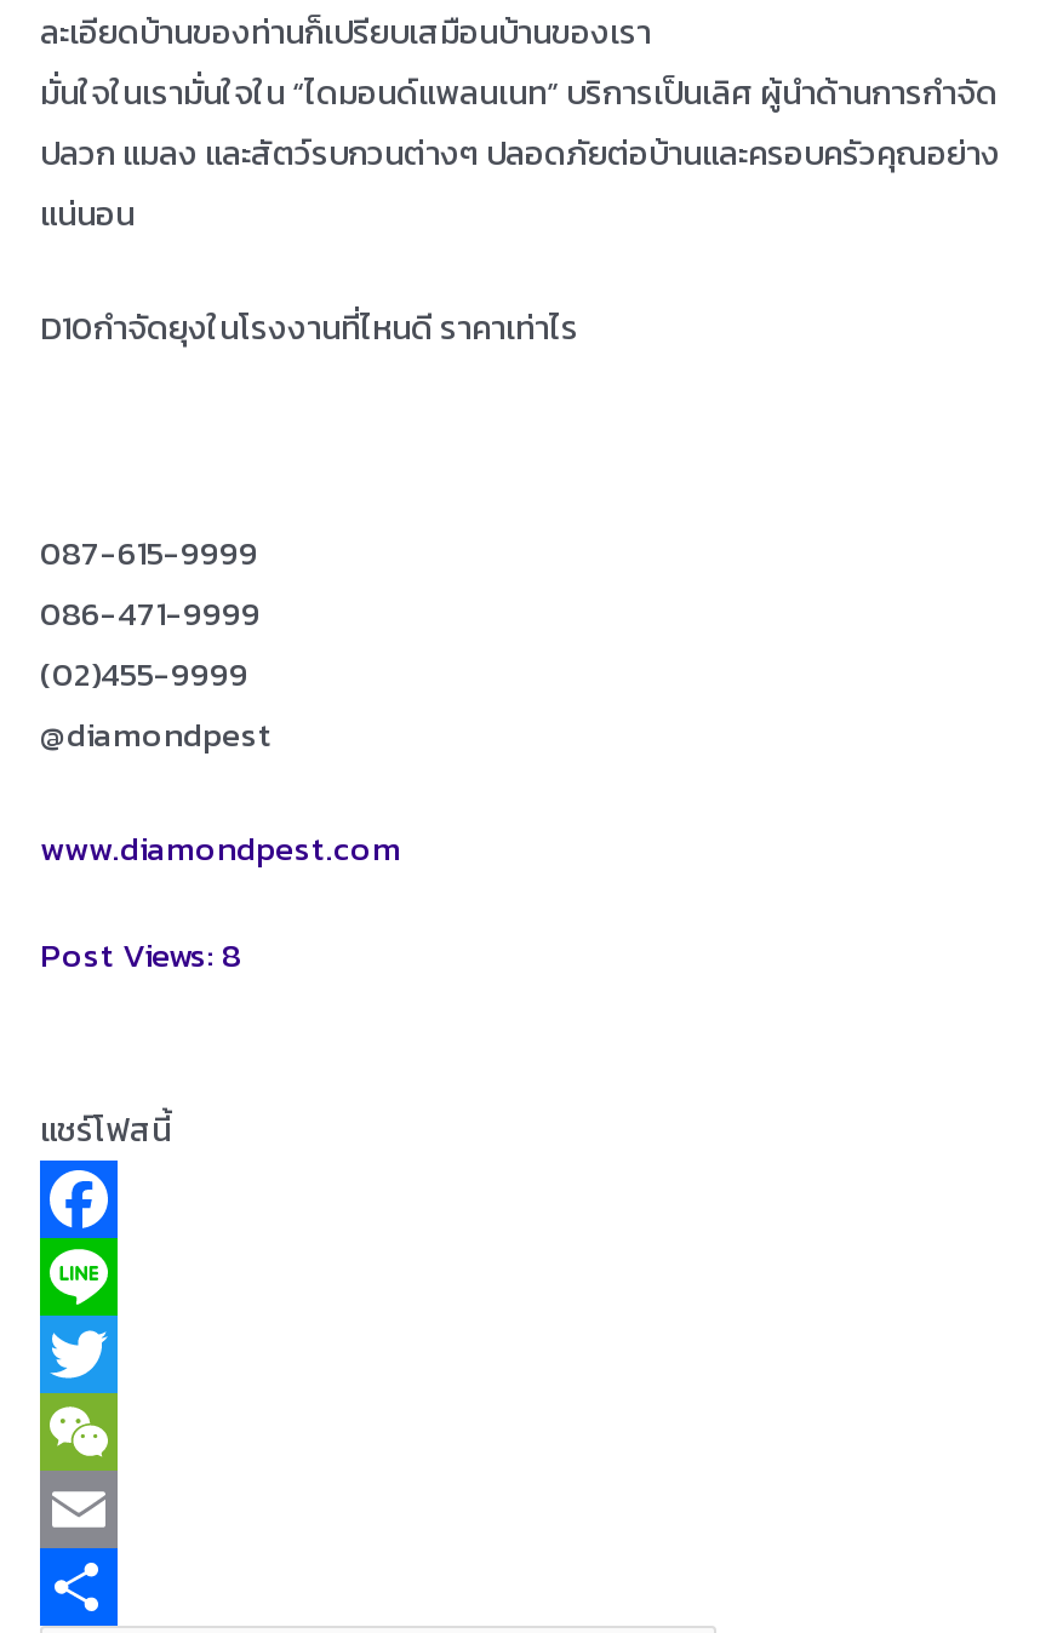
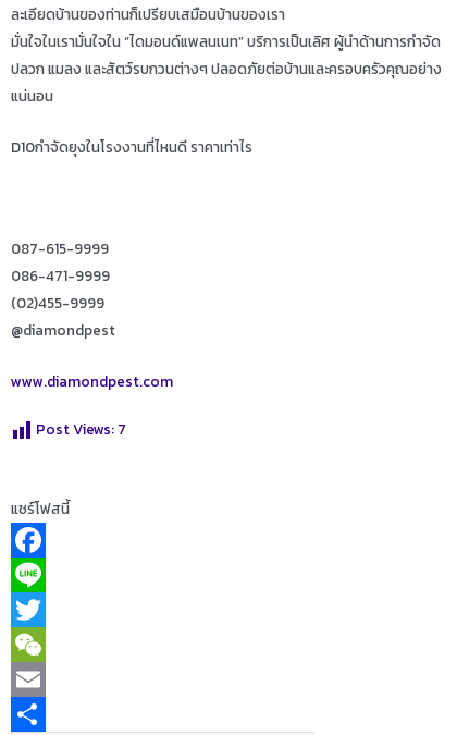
[40,931,241,979] Post Views: 8 -> [36,418,126,440] Post Views: 7

